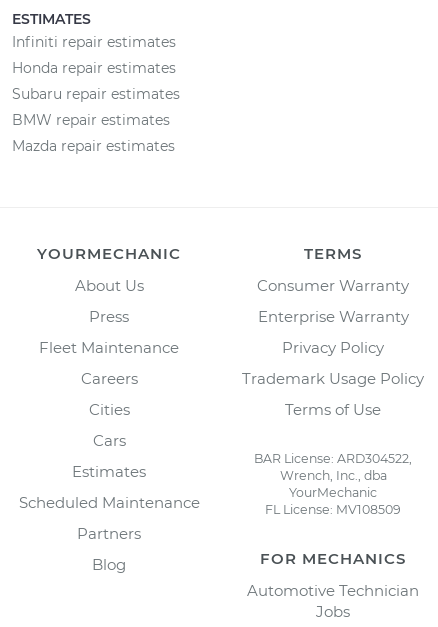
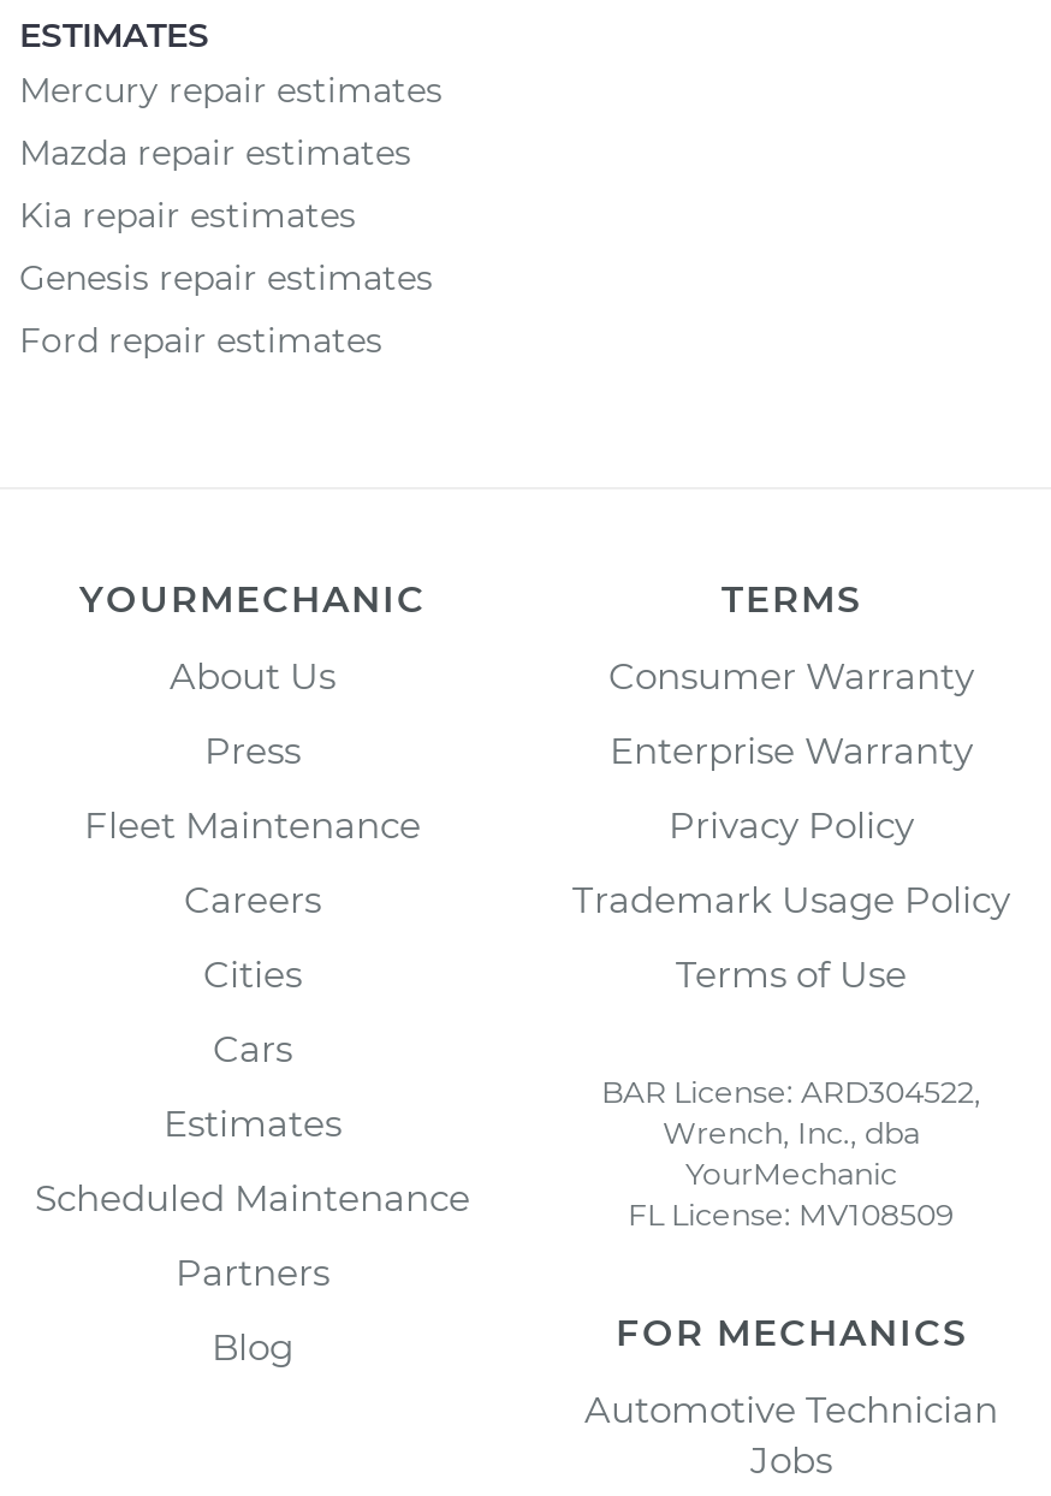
[12,33,180,129] Infiniti repair estimates | Honda repair estimates | Subaru repair estimates | BMW repair estimates -> [19,69,443,112] Mercury repair estimates
moved [12,137,175,155] -> [19,131,411,174]: Mazda repair estimates
none -> [19,194,433,362] Kia repair estimates | Genesis repair estimates | Ford repair estimates

